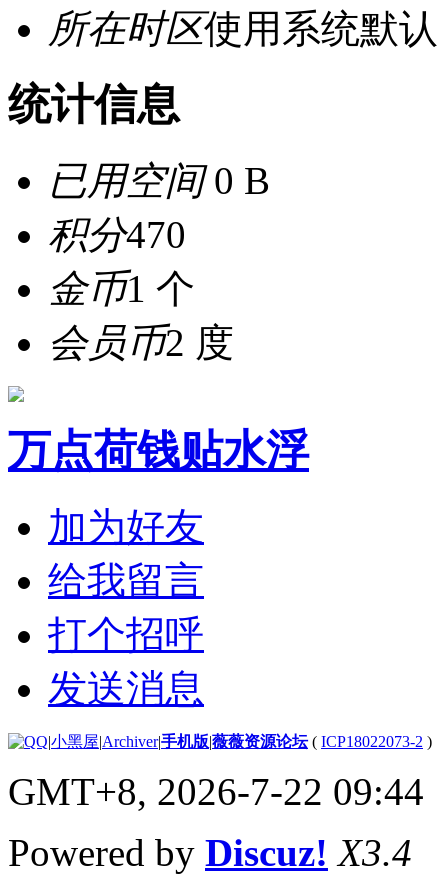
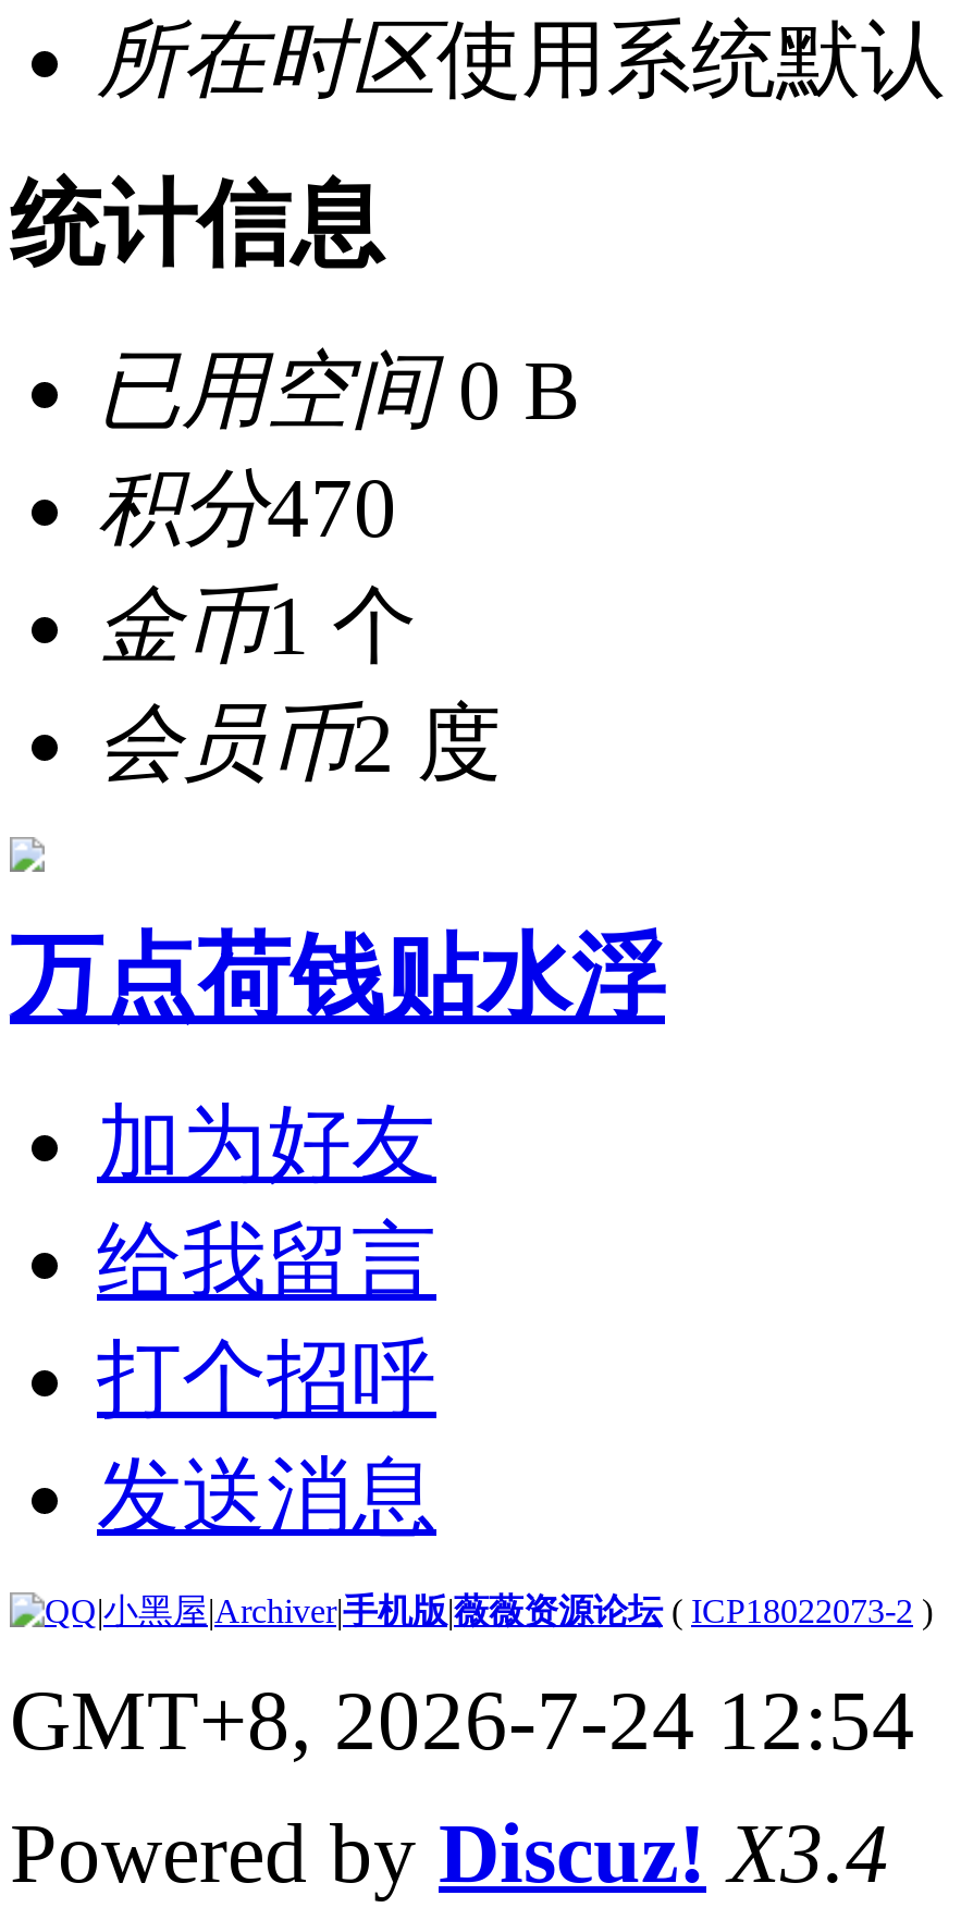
[8,770,424,813] GMT+8, 2026-7-22 09:44 -> [10,1673,915,1767] GMT+8, 2026-7-24 12:54

